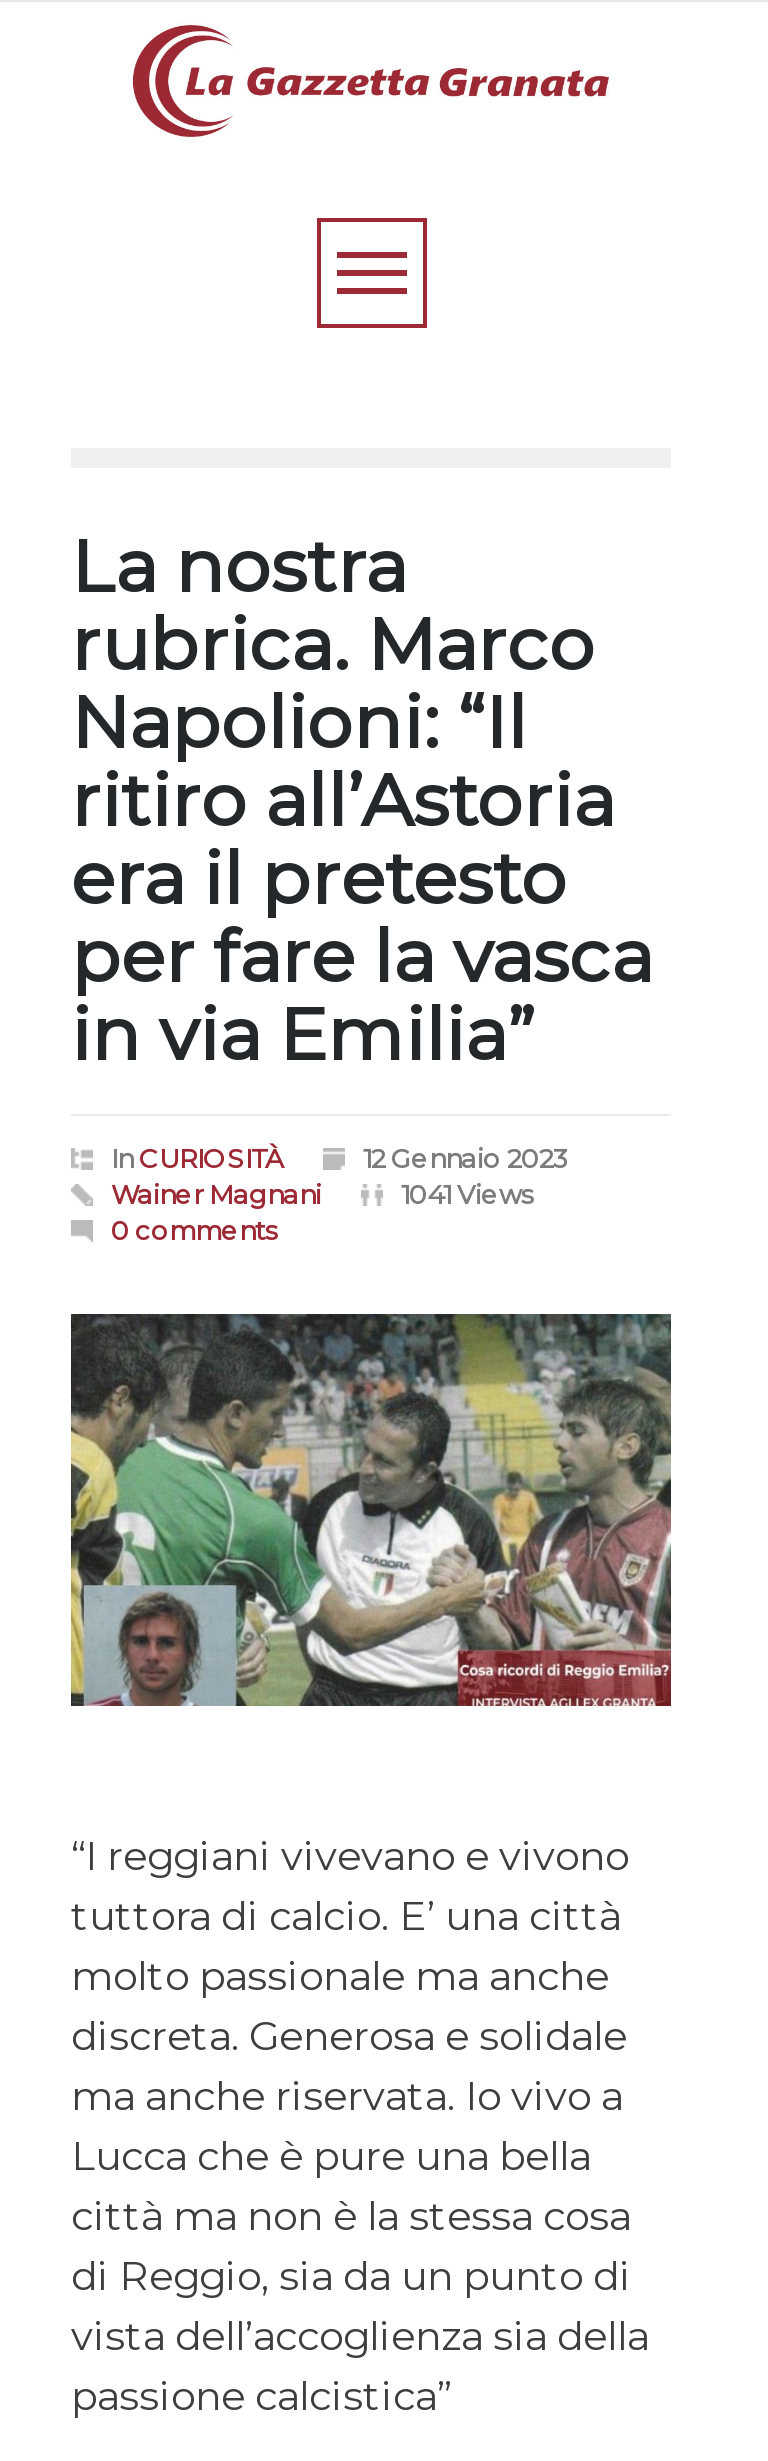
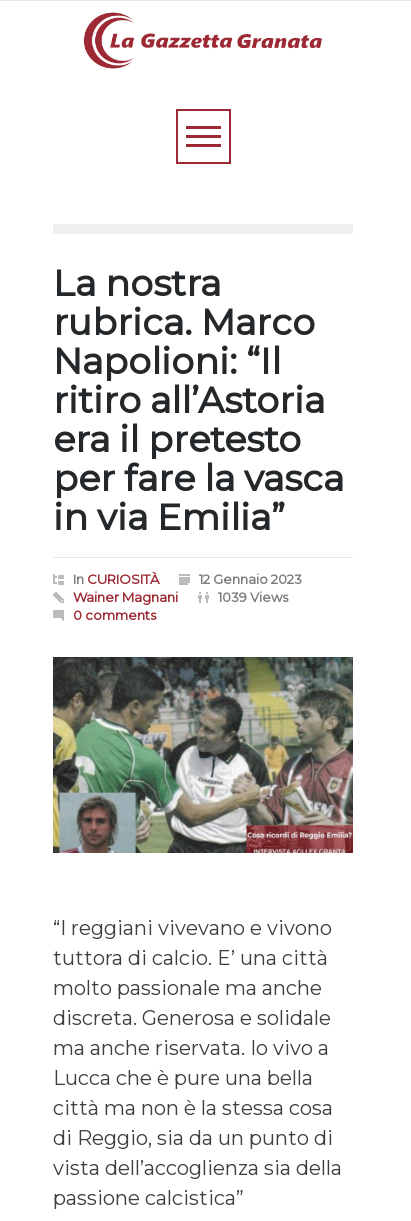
[401,1178,533,1210] 1041 Views -> [218,589,288,605] 1039 Views

